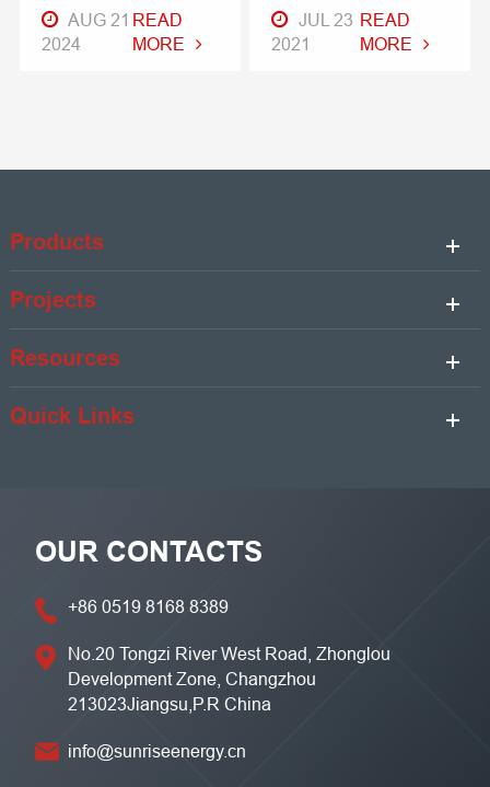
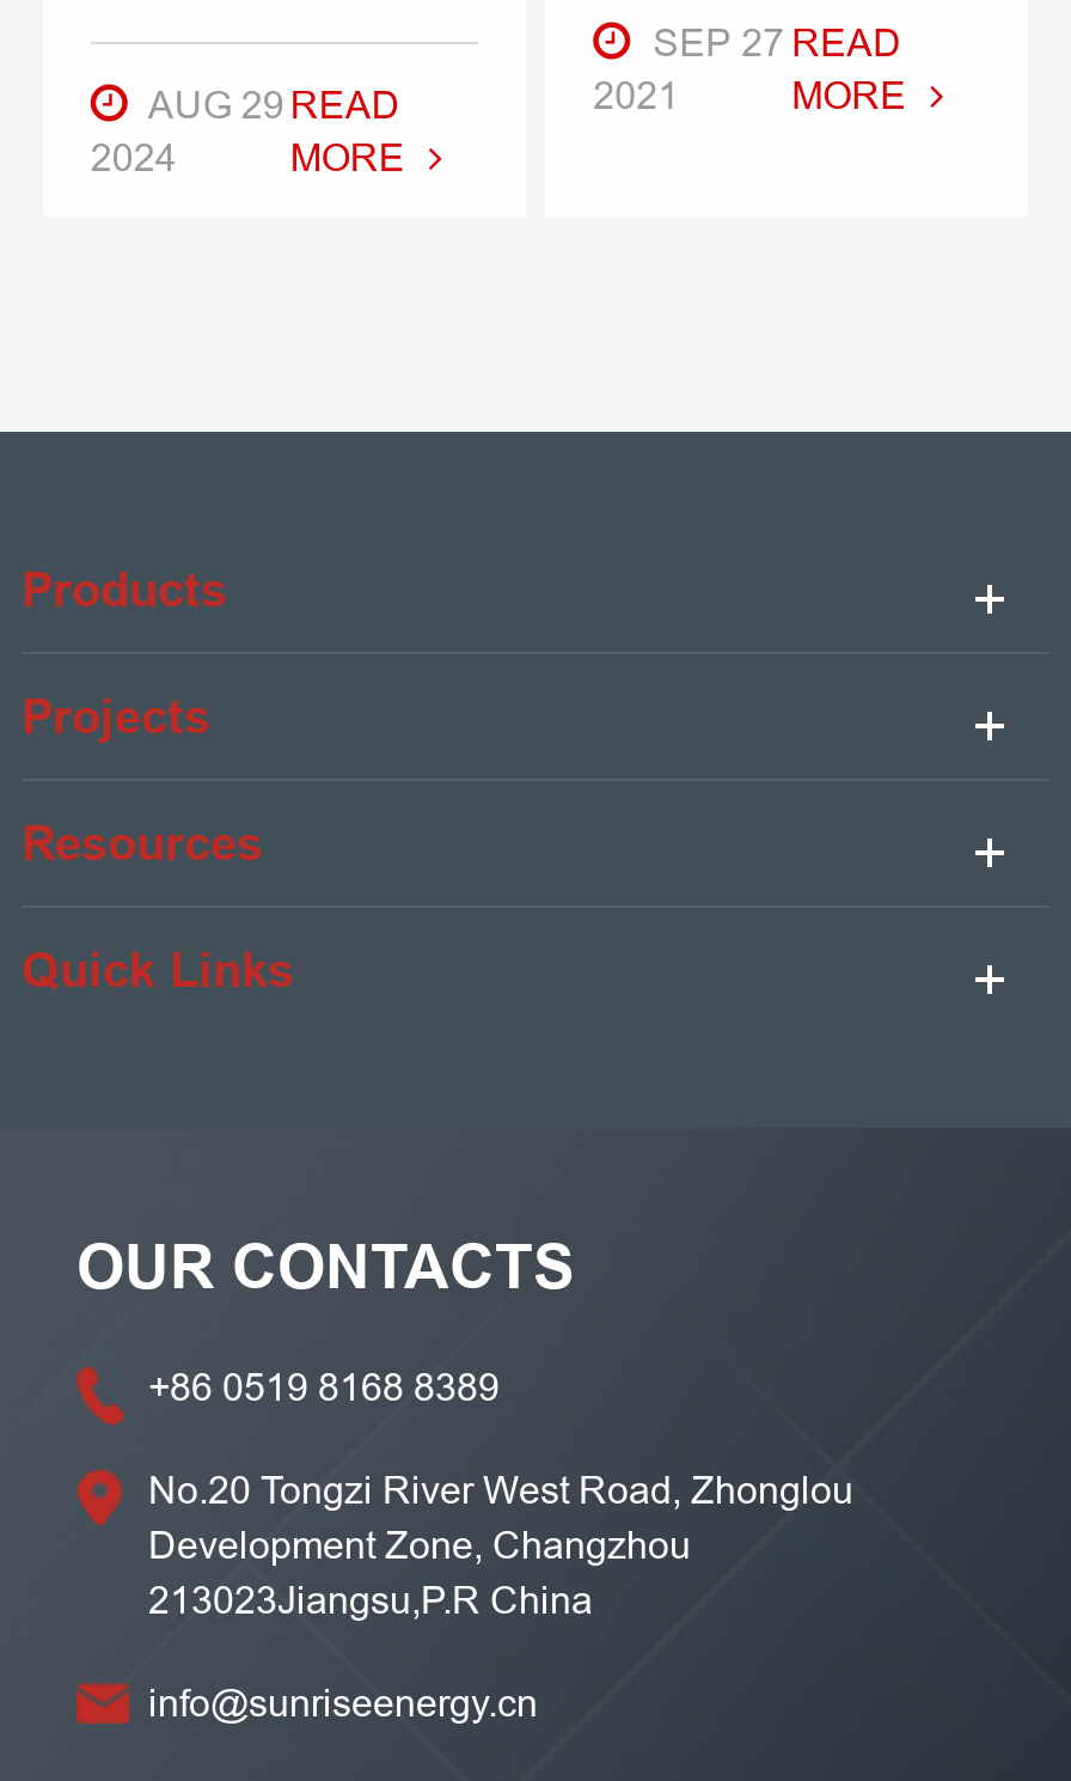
[64,9,183,29] AUG 21 READ -> [141,82,400,125] AUG 29 READ
[294,9,411,29] JUL 23 READ -> [643,19,902,62] SEP 27 READ

